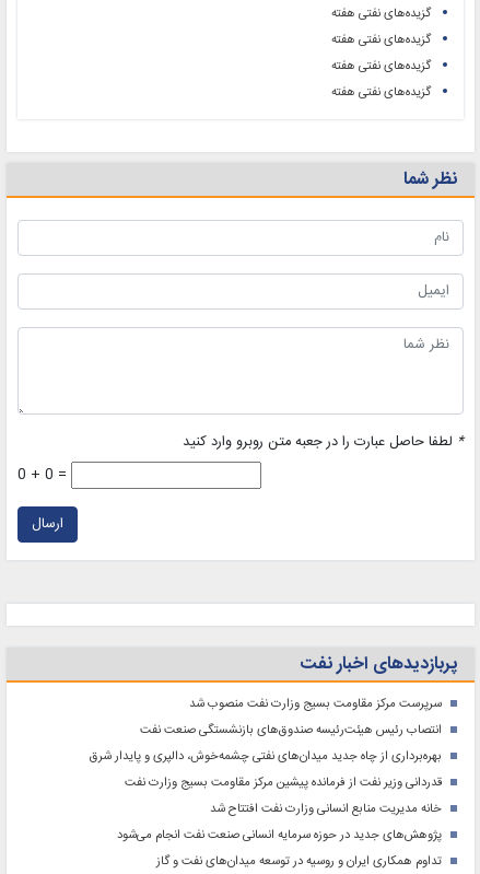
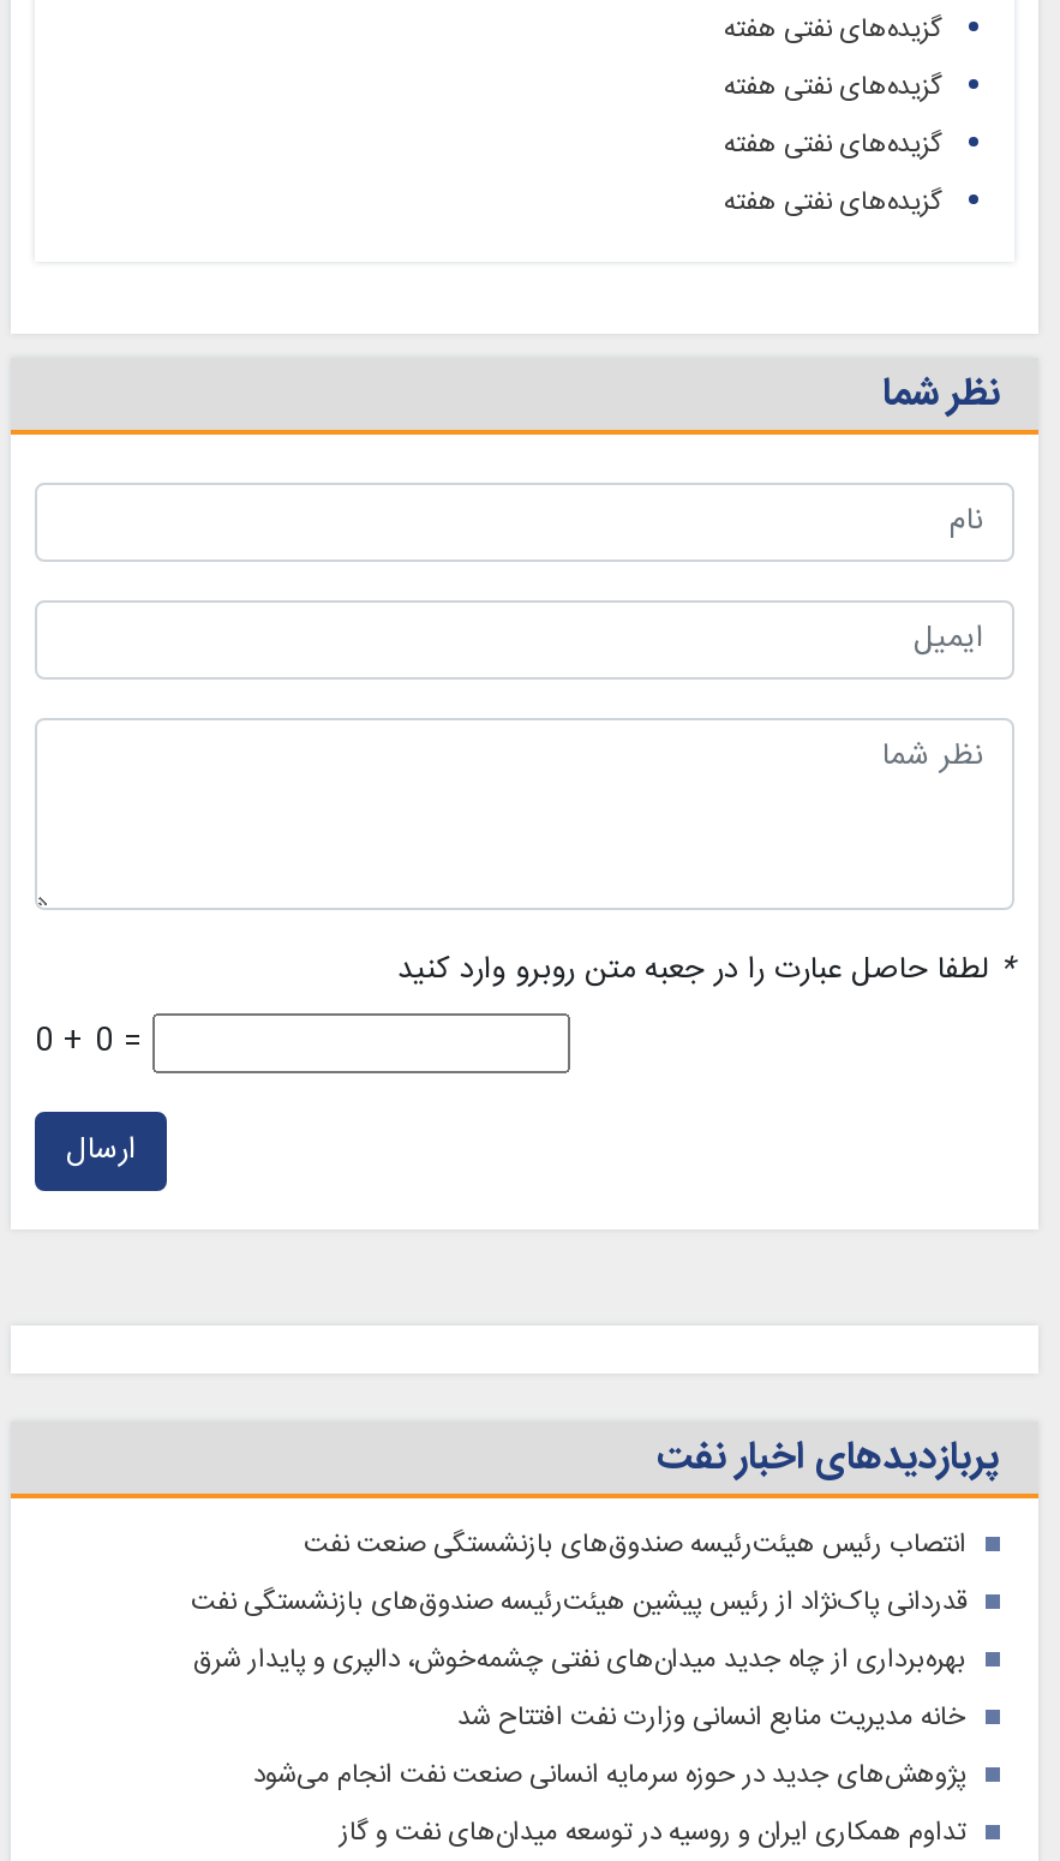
[189,693,442,714] سرپرست مرکز مقاومت بسیج وزارت نفت منصوب شد -> none
none -> [191,1579,966,1625] قدردانی پاک‌نژاد از رئیس پیشین هیئت‌رئیسه صندوق‌های بازنشستگی نفت
[125,772,442,793] قدردانی وزیر نفت از فرمانده پیشین مرکز مقاومت بسیج وزارت نفت -> none

